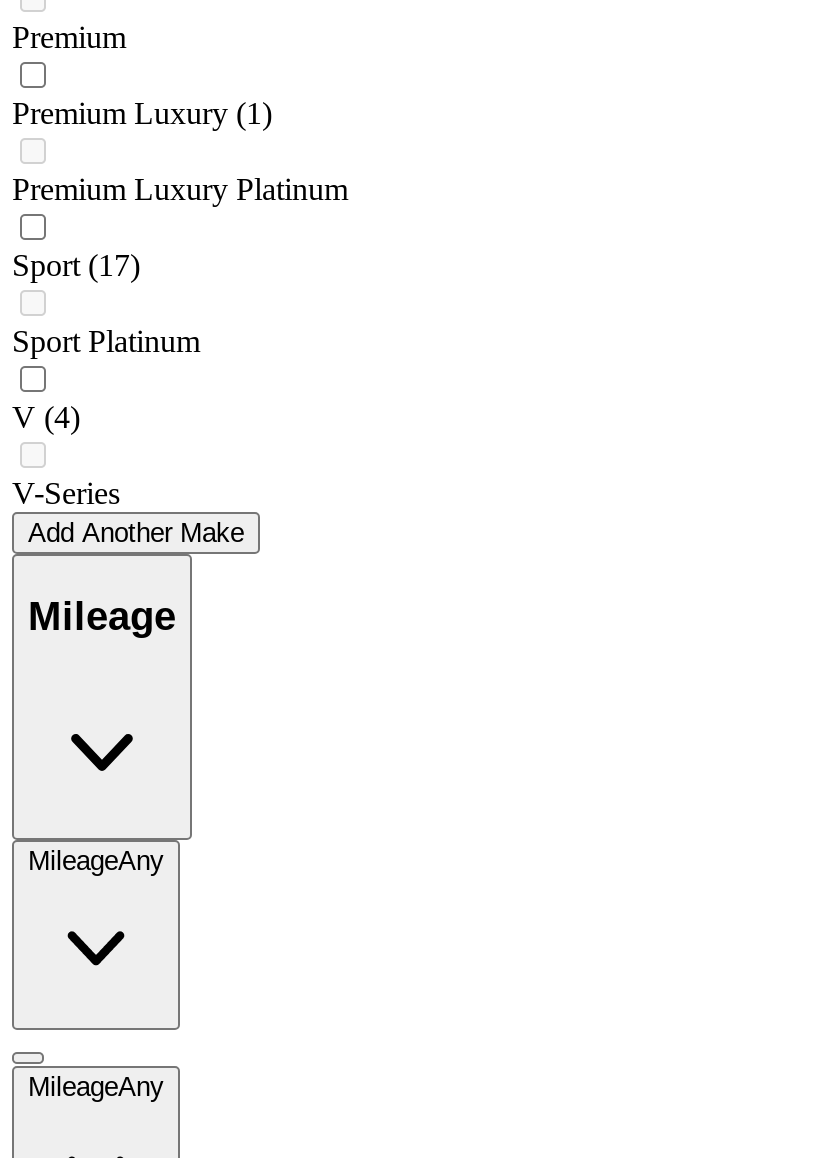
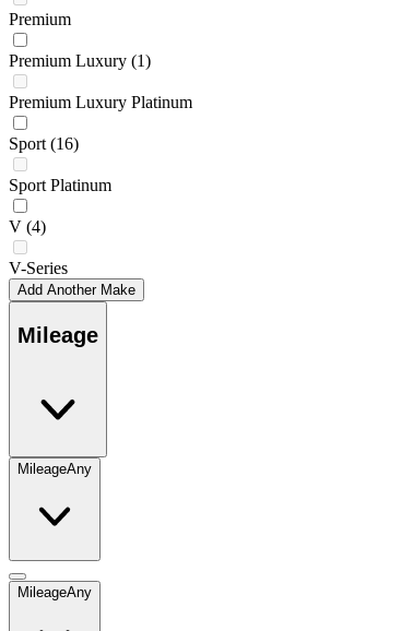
[12,249,140,283] Sport (17) -> [9,135,79,153] Sport (16)

